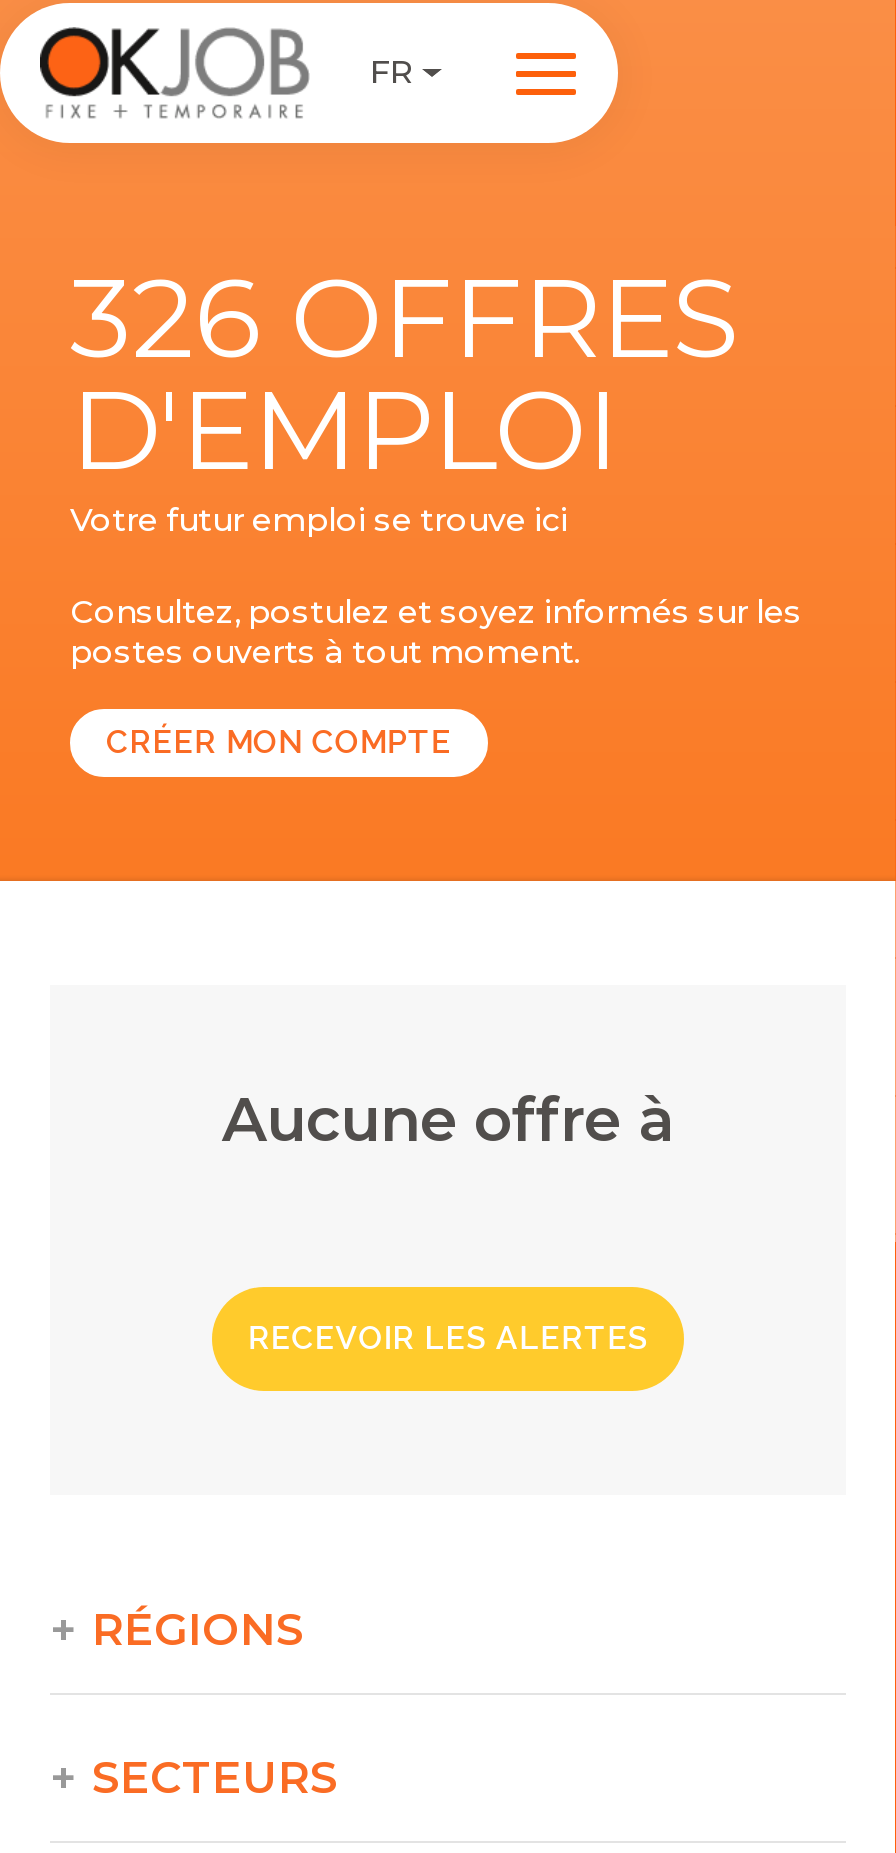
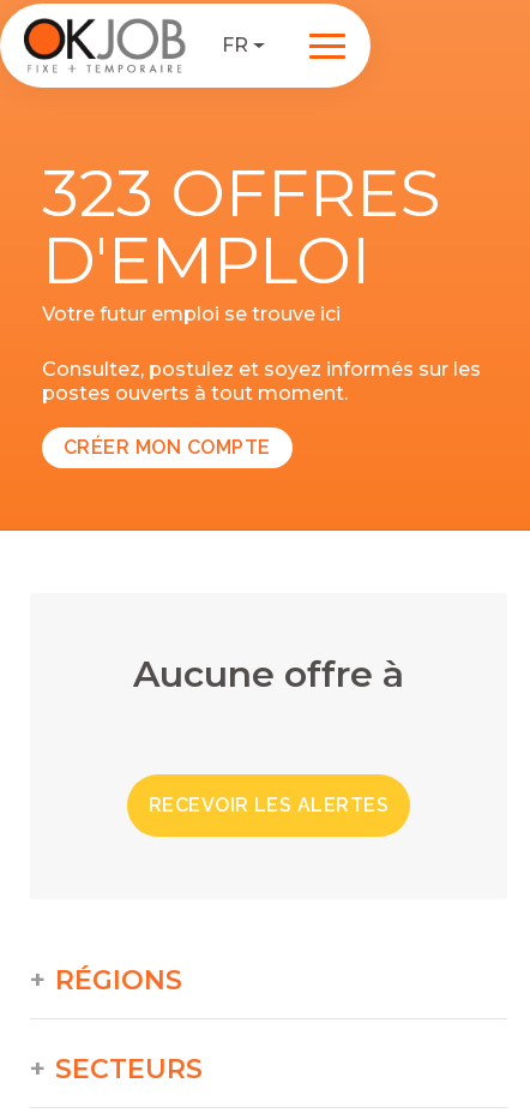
[70,251,742,385] 326 OFFRES -> [42,152,441,233] 323 OFFRES

